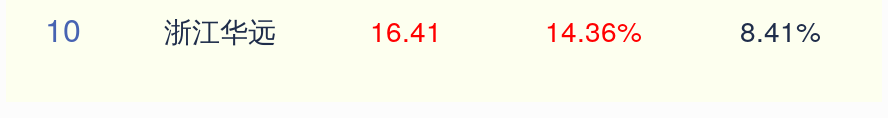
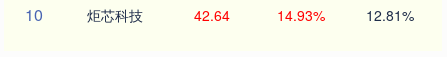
[164,9,820,49] 浙江华远 | 16.41 | 14.36% | 8.41% -> [87,4,413,24] 炬芯科技 | 42.64 | 14.93% | 12.81%

